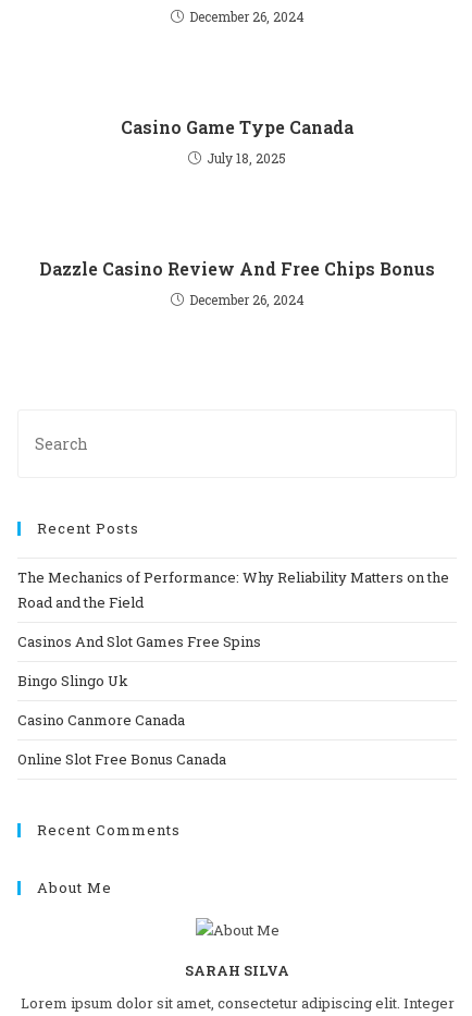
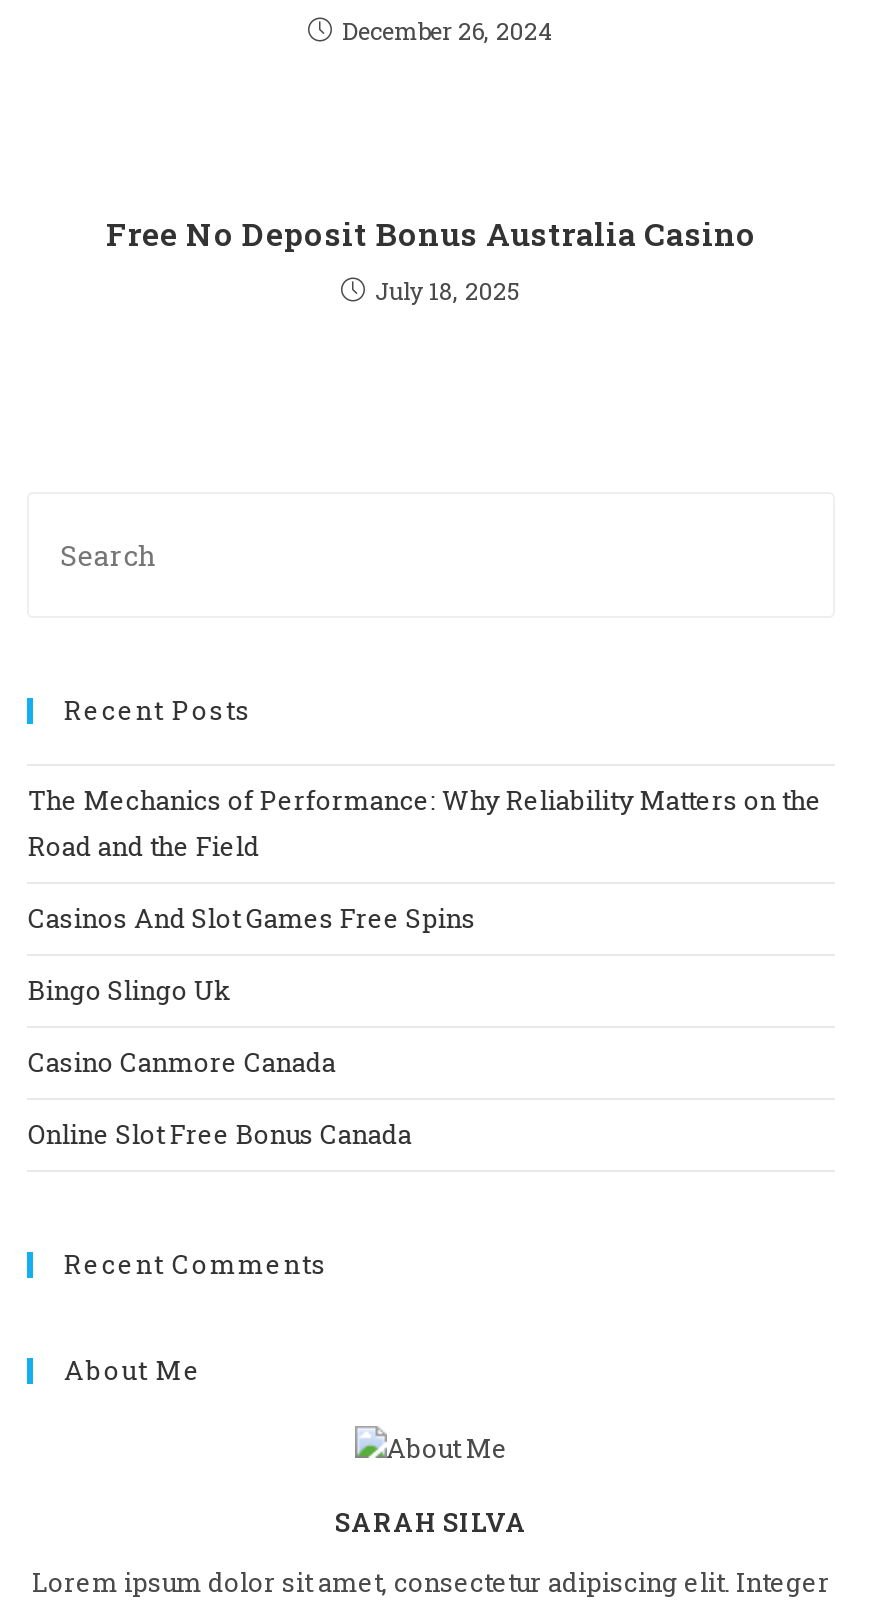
[121,116,353,139] Casino Game Type Canada -> [106,213,756,255] Free No Deposit Bonus Australia Casino
[39,257,435,309] Dazzle Casino Review And Free Chips Bonus | December 26, 2024 -> none

